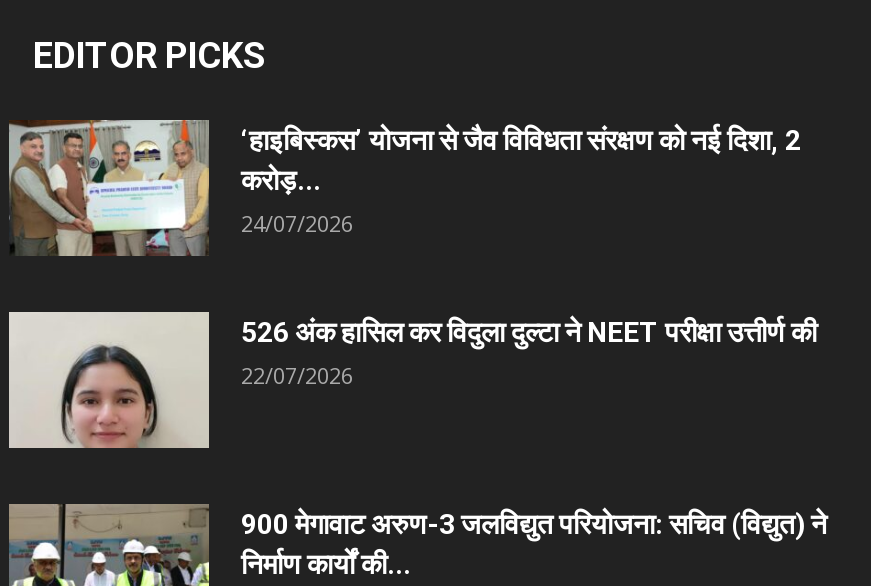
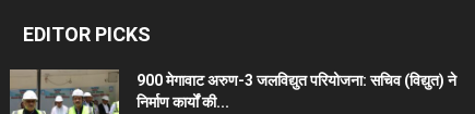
[9,118,817,389] [image] | ‘हाइबिस्कस’ योजना से जैव विविधता संरक्षण को नई दिशा, 2 | करोड़... | 24/07/2026 | 526 अंक हासिल कर विदुला दुल्टा ने NEET परीक्षा उत्तीर्ण की | 22/07/2026 -> none
[9,310,209,450] [image] -> none

